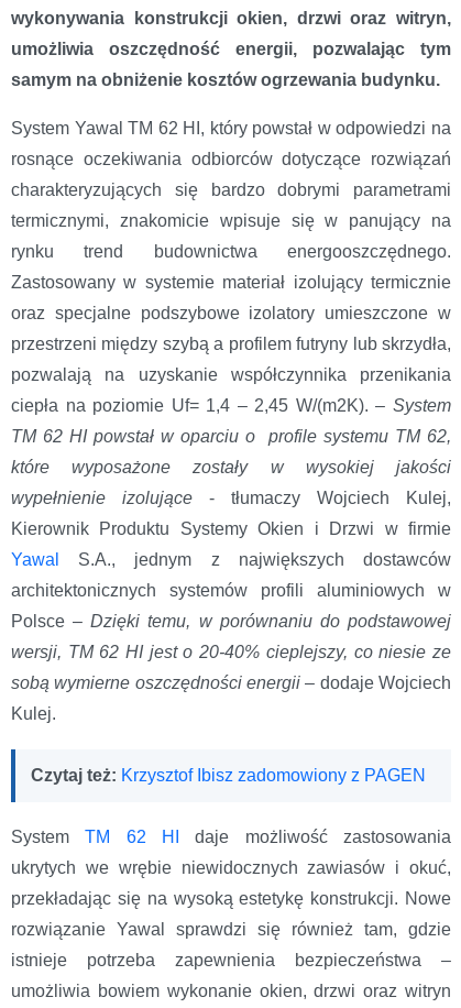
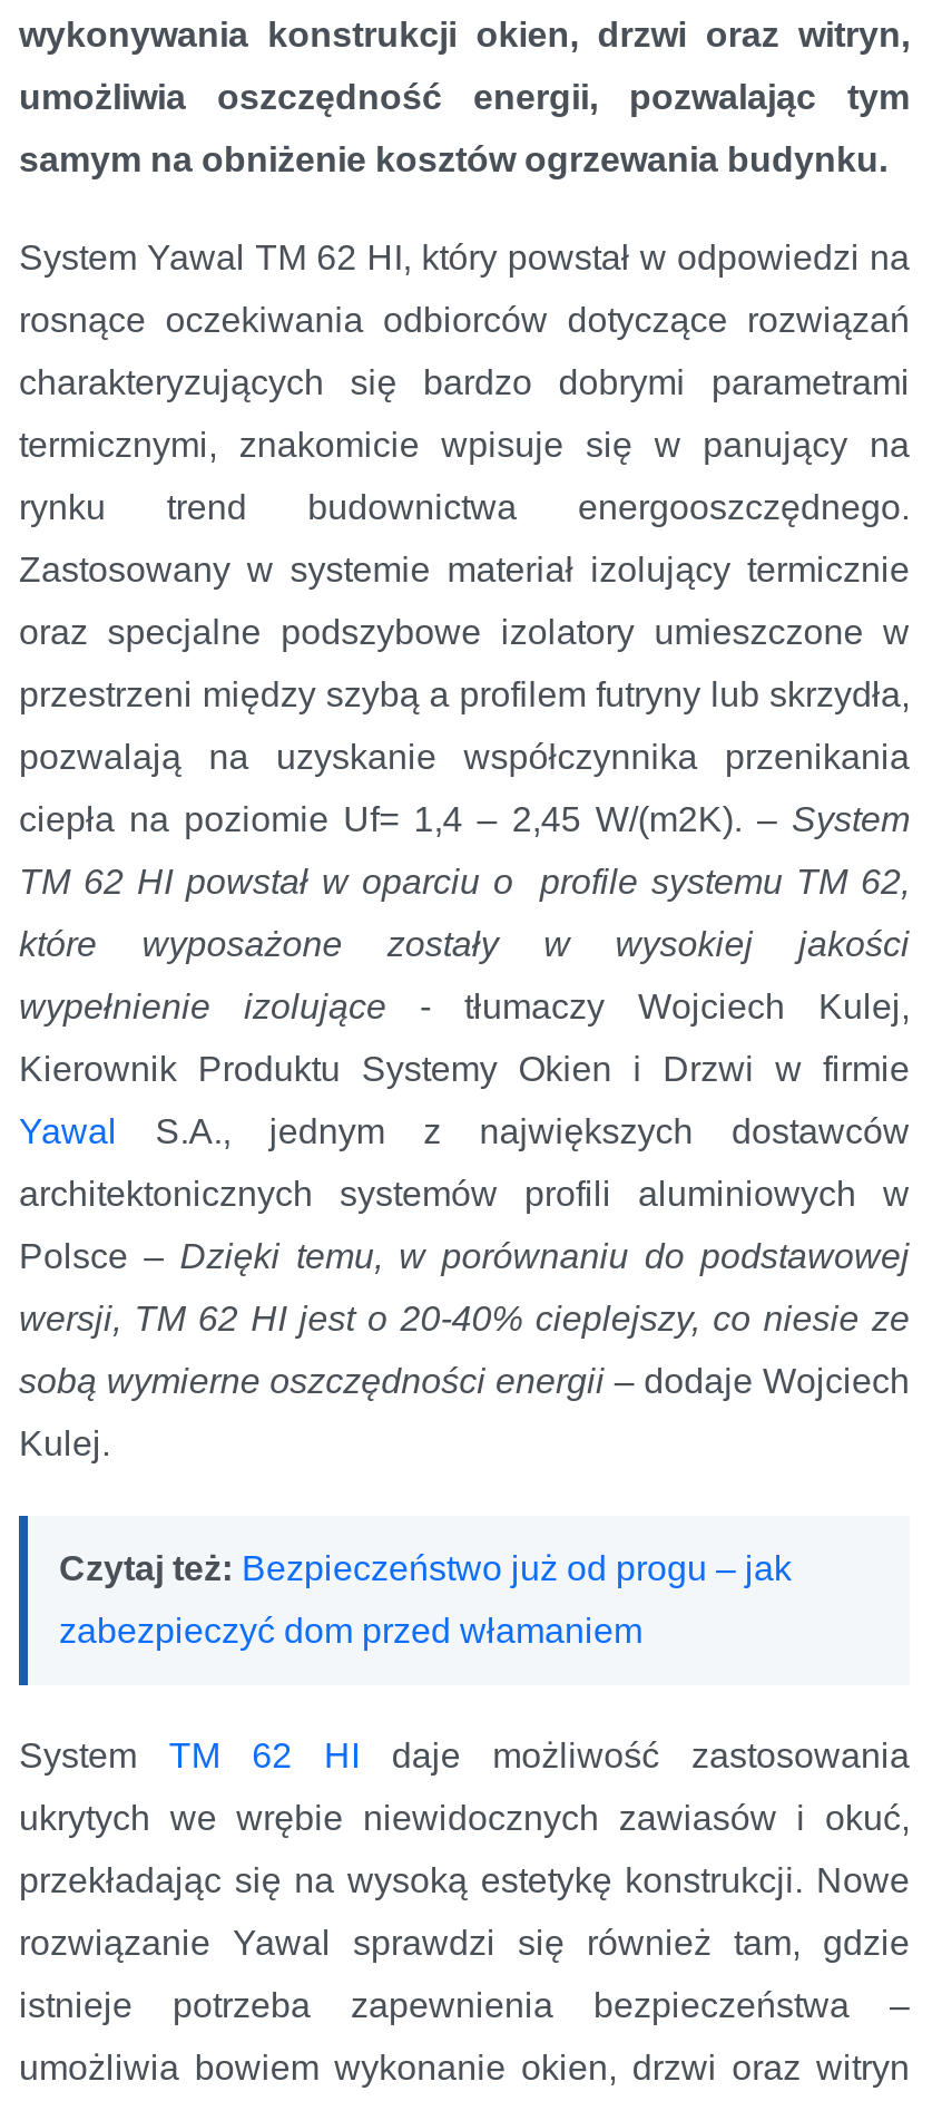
[31,766,426,784] Czytaj też: Krzysztof Ibisz zadomowiony z PAGEN -> [59,1549,792,1649] Czytaj też: Bezpieczeństwo już od progu – jak | zabezpieczyć dom przed włamaniem

